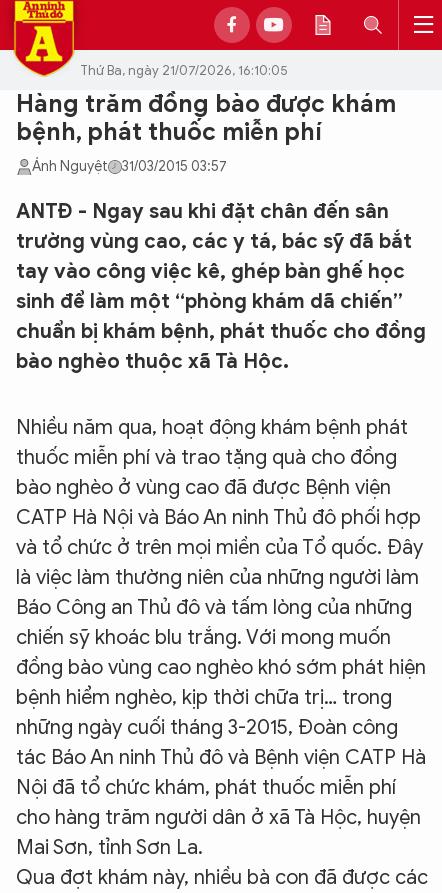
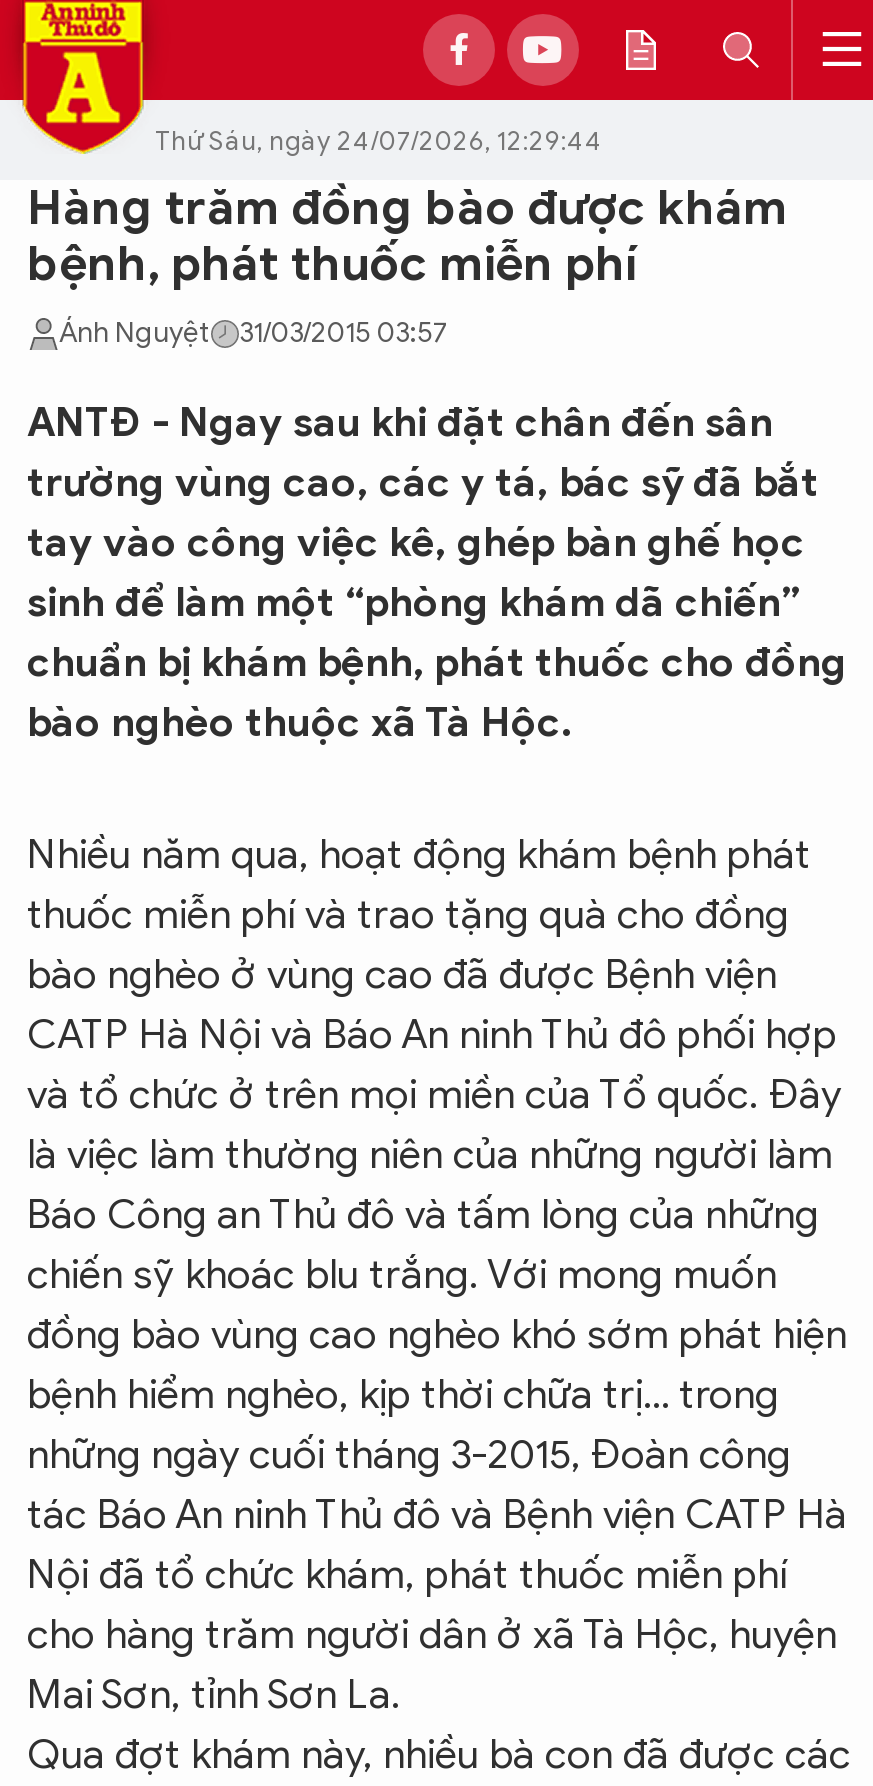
[80,61,288,78] Thứ Ba, ngày 21/07/2026, 16:10:05 -> [155,123,603,157] Thứ Sáu, ngày 24/07/2026, 12:29:44

